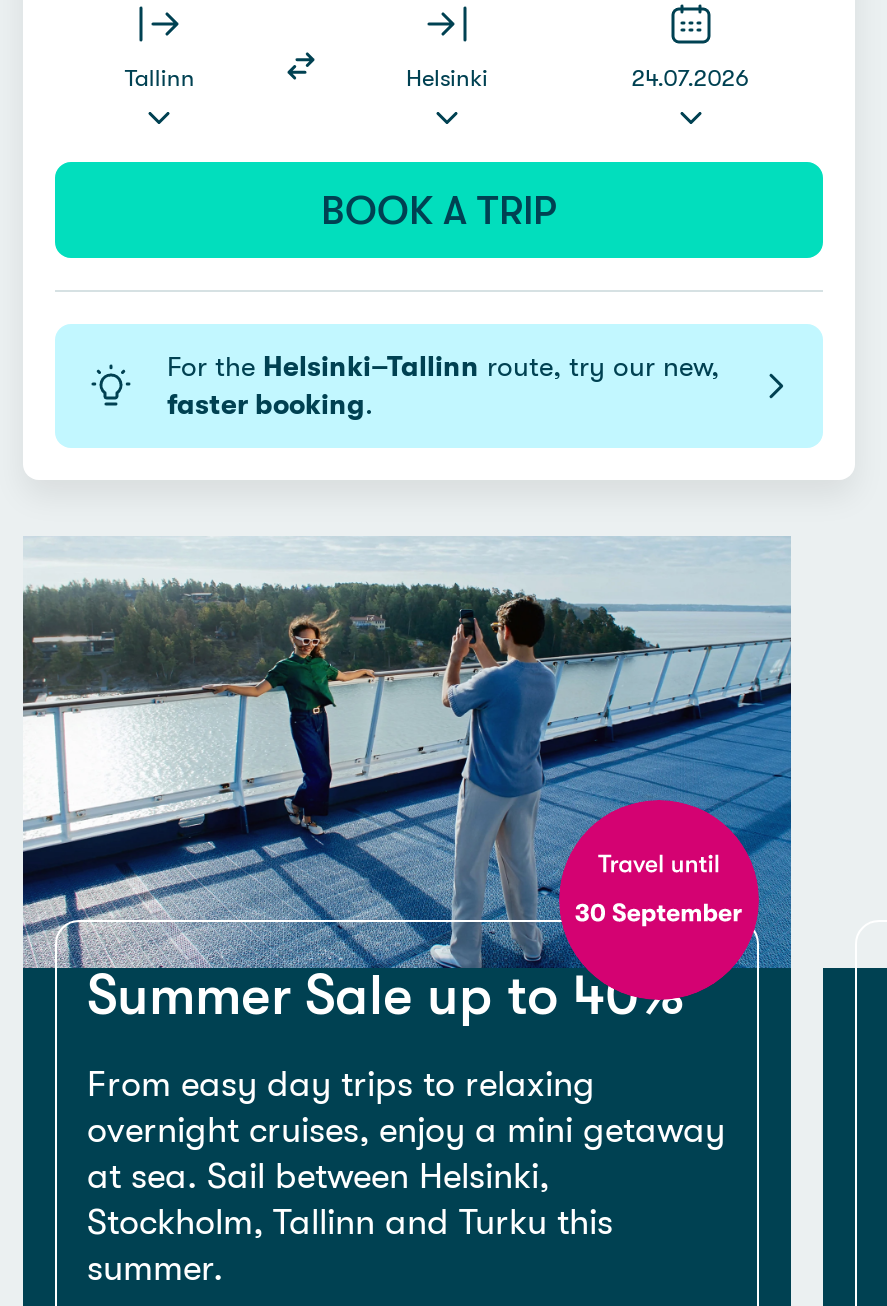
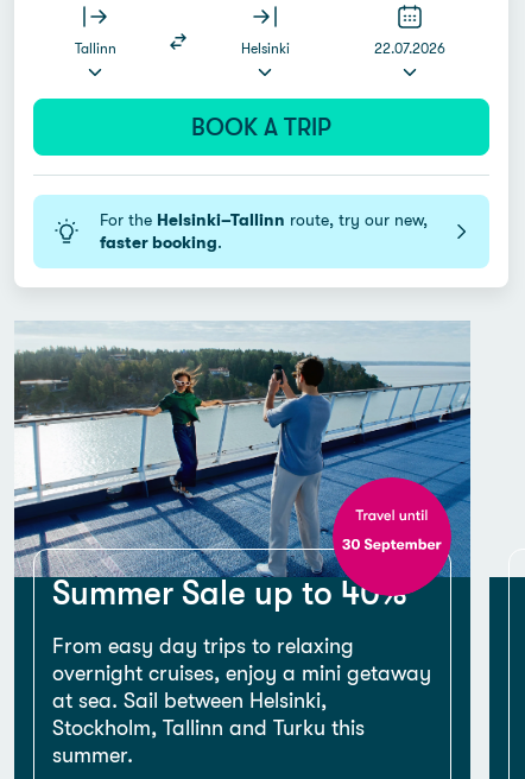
[631,66,749,90] 24.07.2026 -> [375,42,446,56] 22.07.2026

